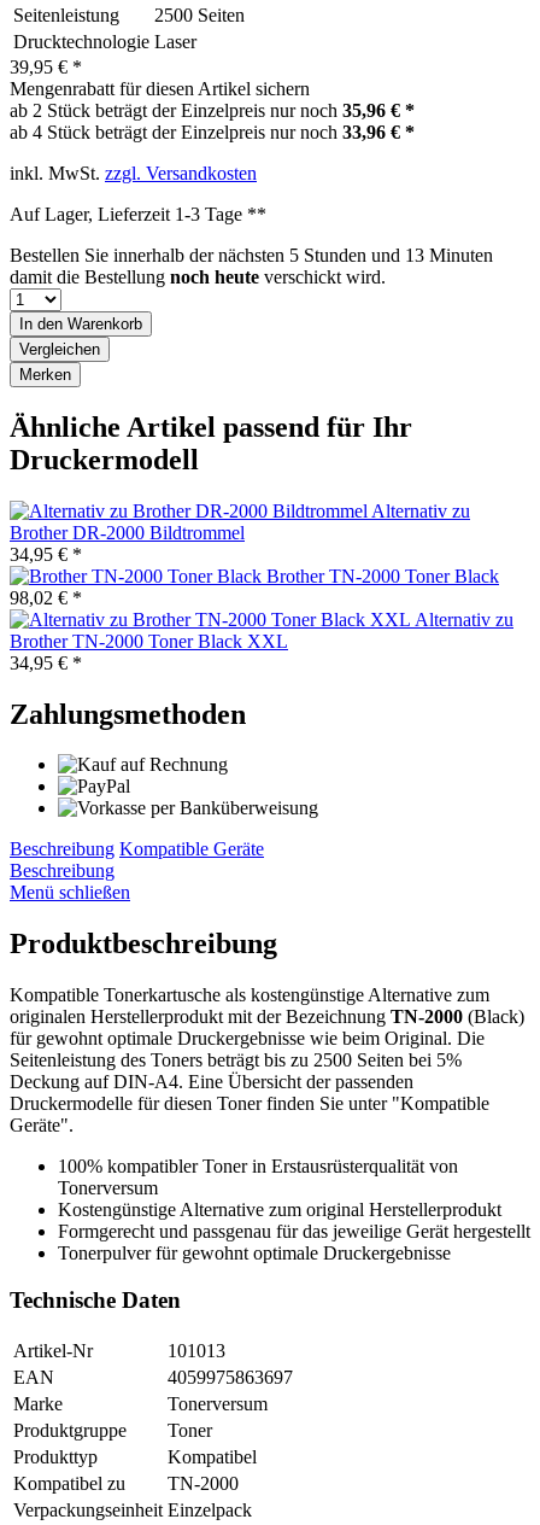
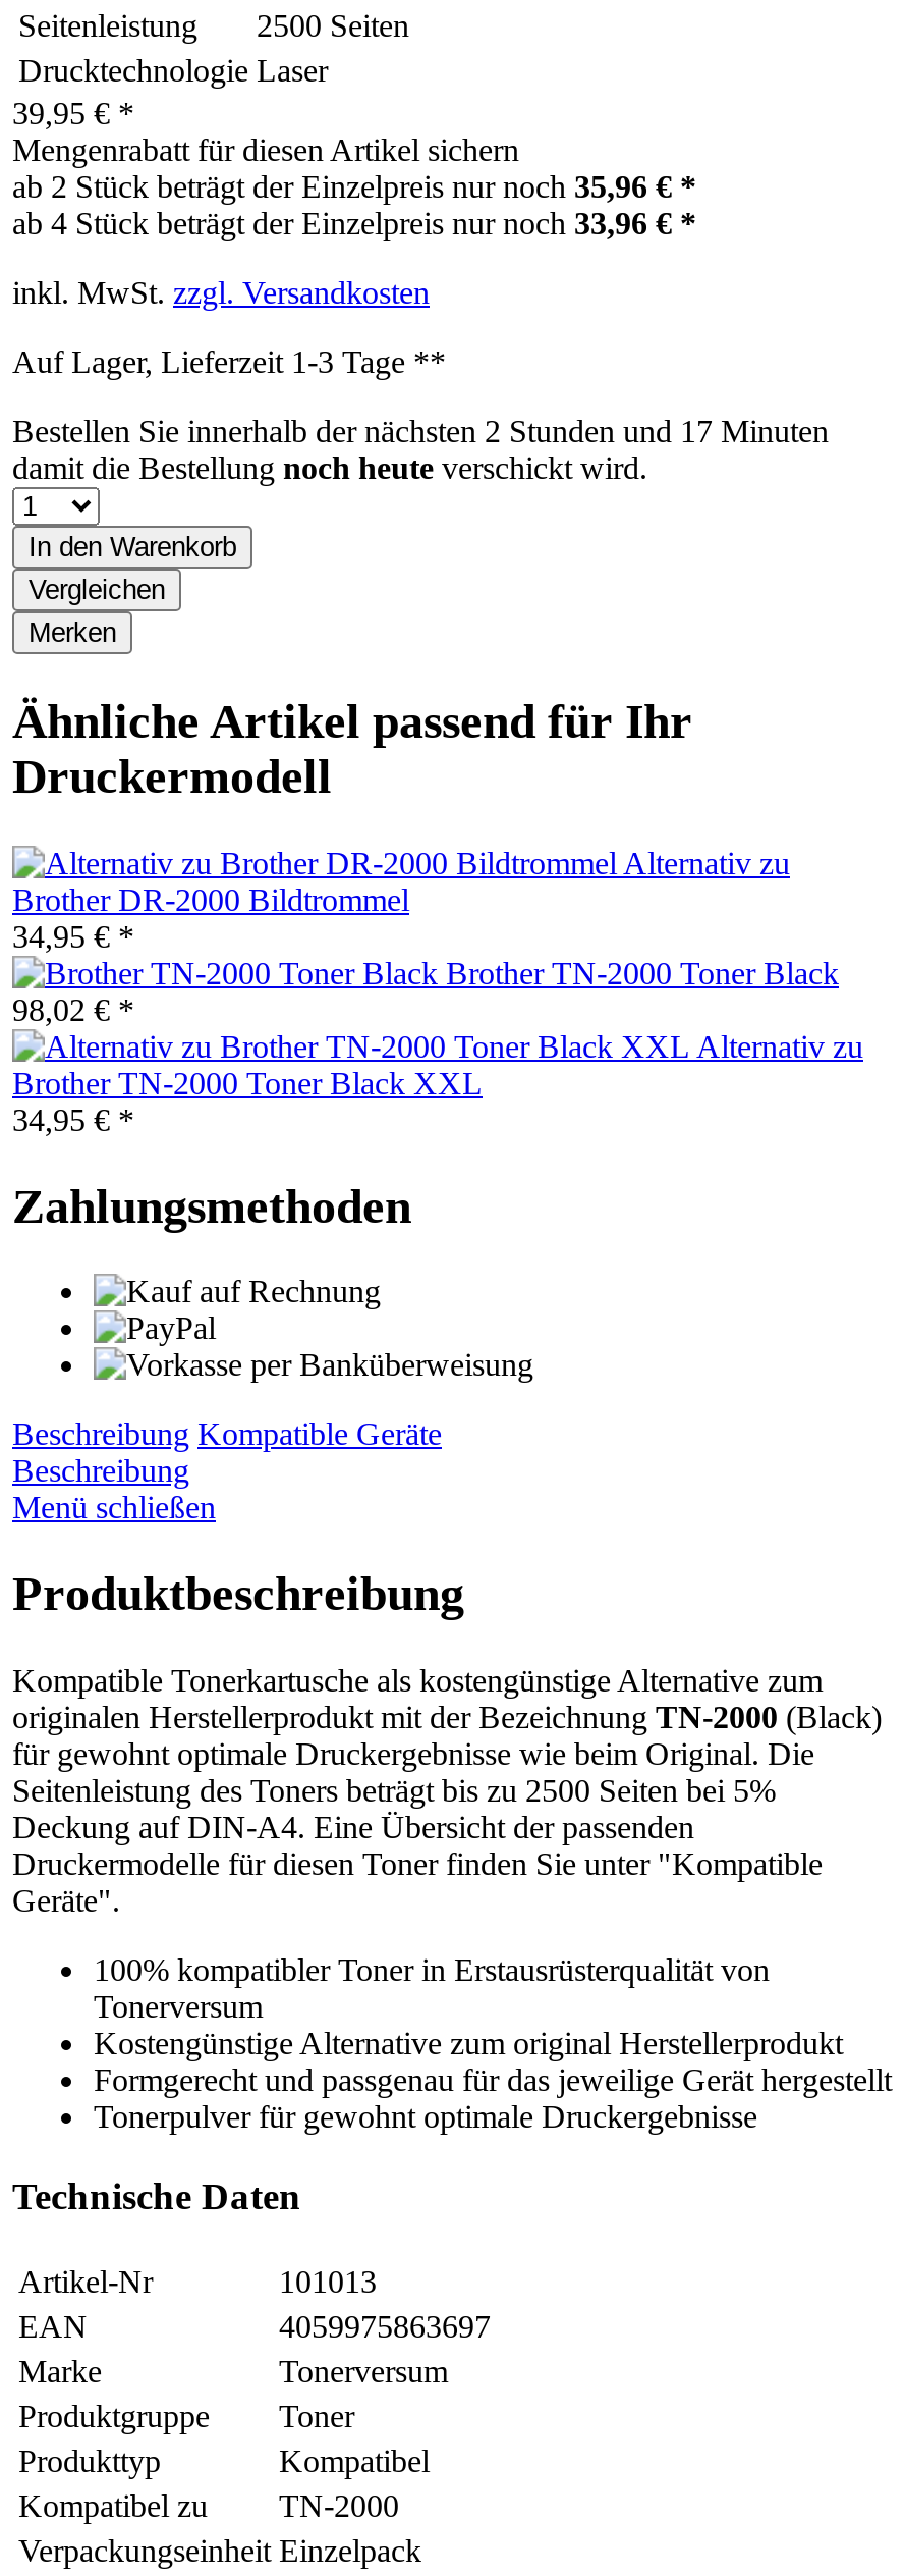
[10,245,493,265] Bestellen Sie innerhalb der nächsten 5 Stunden und 13 Minuten -> [12,413,829,448] Bestellen Sie innerhalb der nächsten 2 Stunden und 17 Minuten

